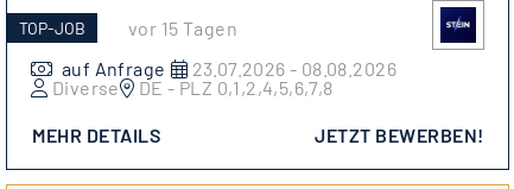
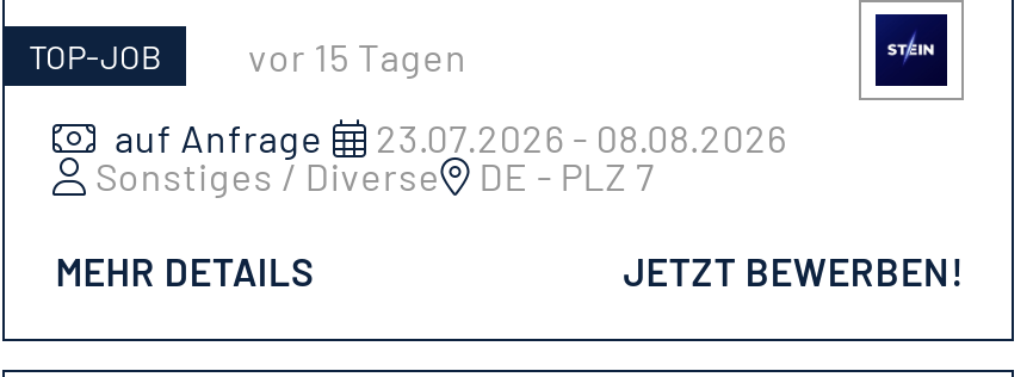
[52,76,333,99] Diverse | DE - PLZ 0,1,2,4,5,6,7,8 -> [95,153,656,198] Sonstiges / Diverse | DE - PLZ 7

